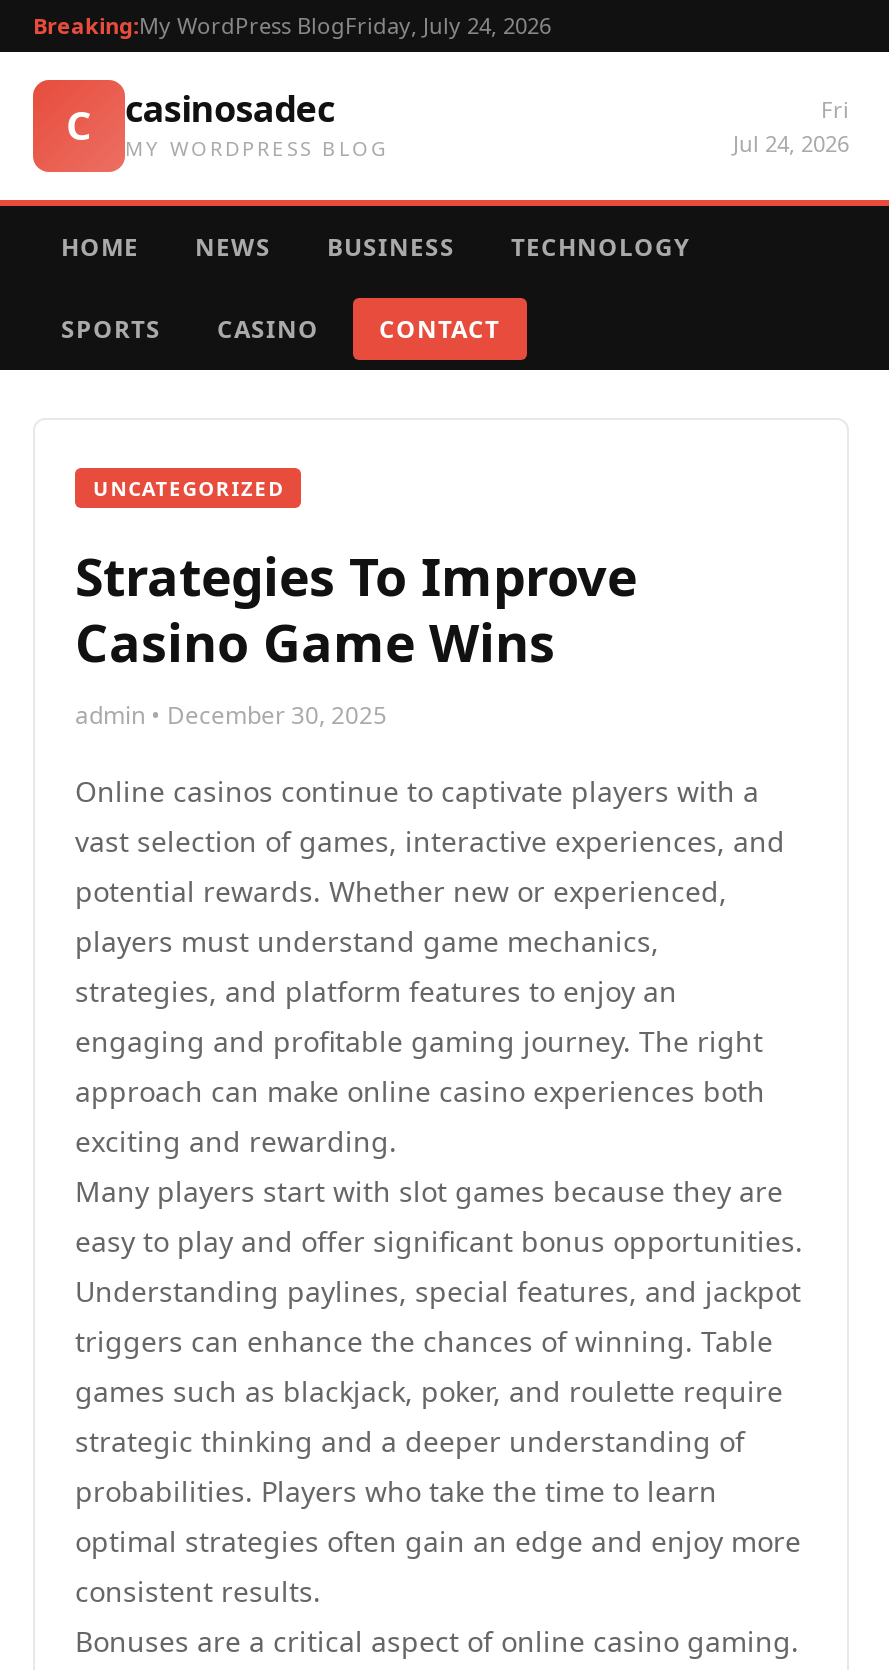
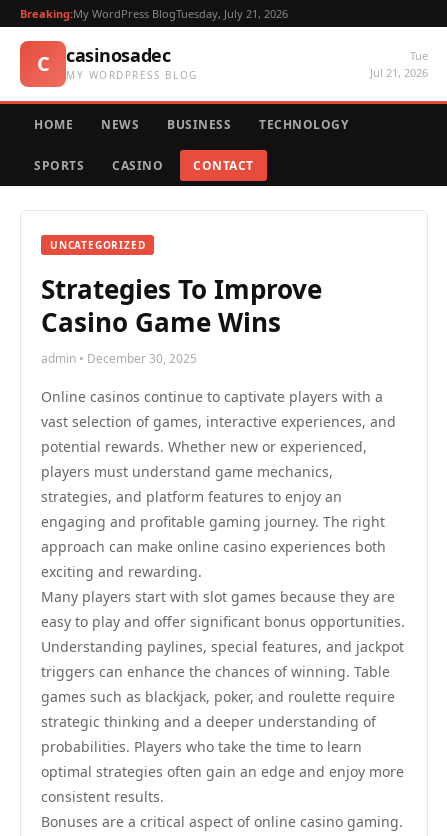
[33,10,551,40] Breaking:My WordPress BlogFriday, July 24, 2026 -> [20,6,288,21] Breaking:My WordPress BlogTuesday, July 21, 2026
[733,94,849,158] Fri | Jul 24, 2026 -> [370,48,428,80] Tue | Jul 21, 2026

